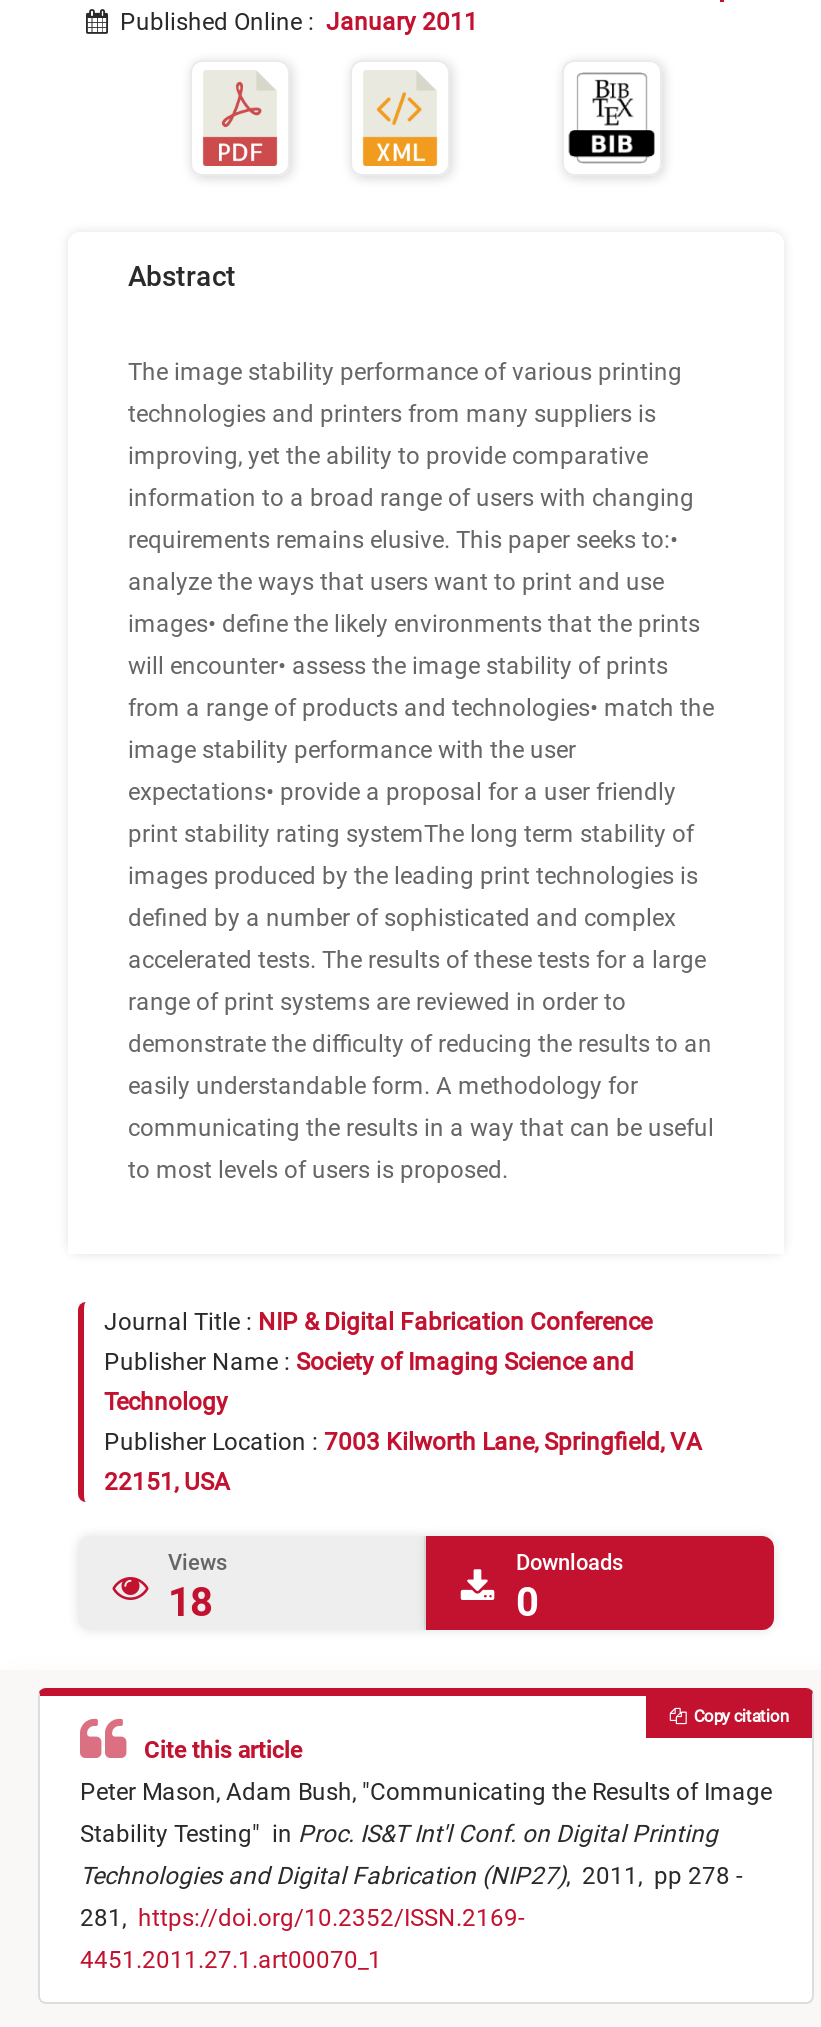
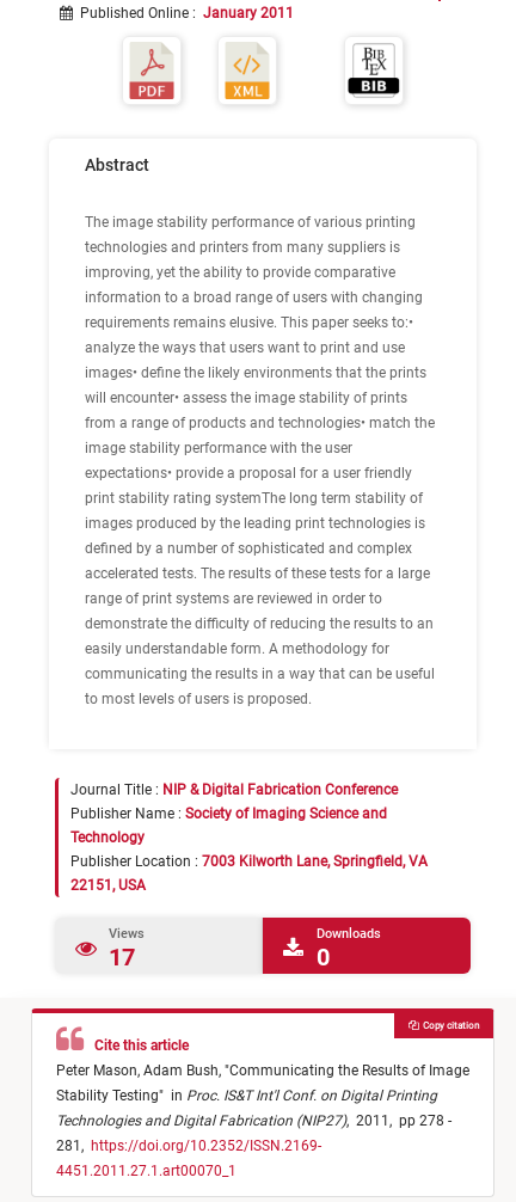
[168,1578,212,1626] 18 -> [109,943,135,971] 17

